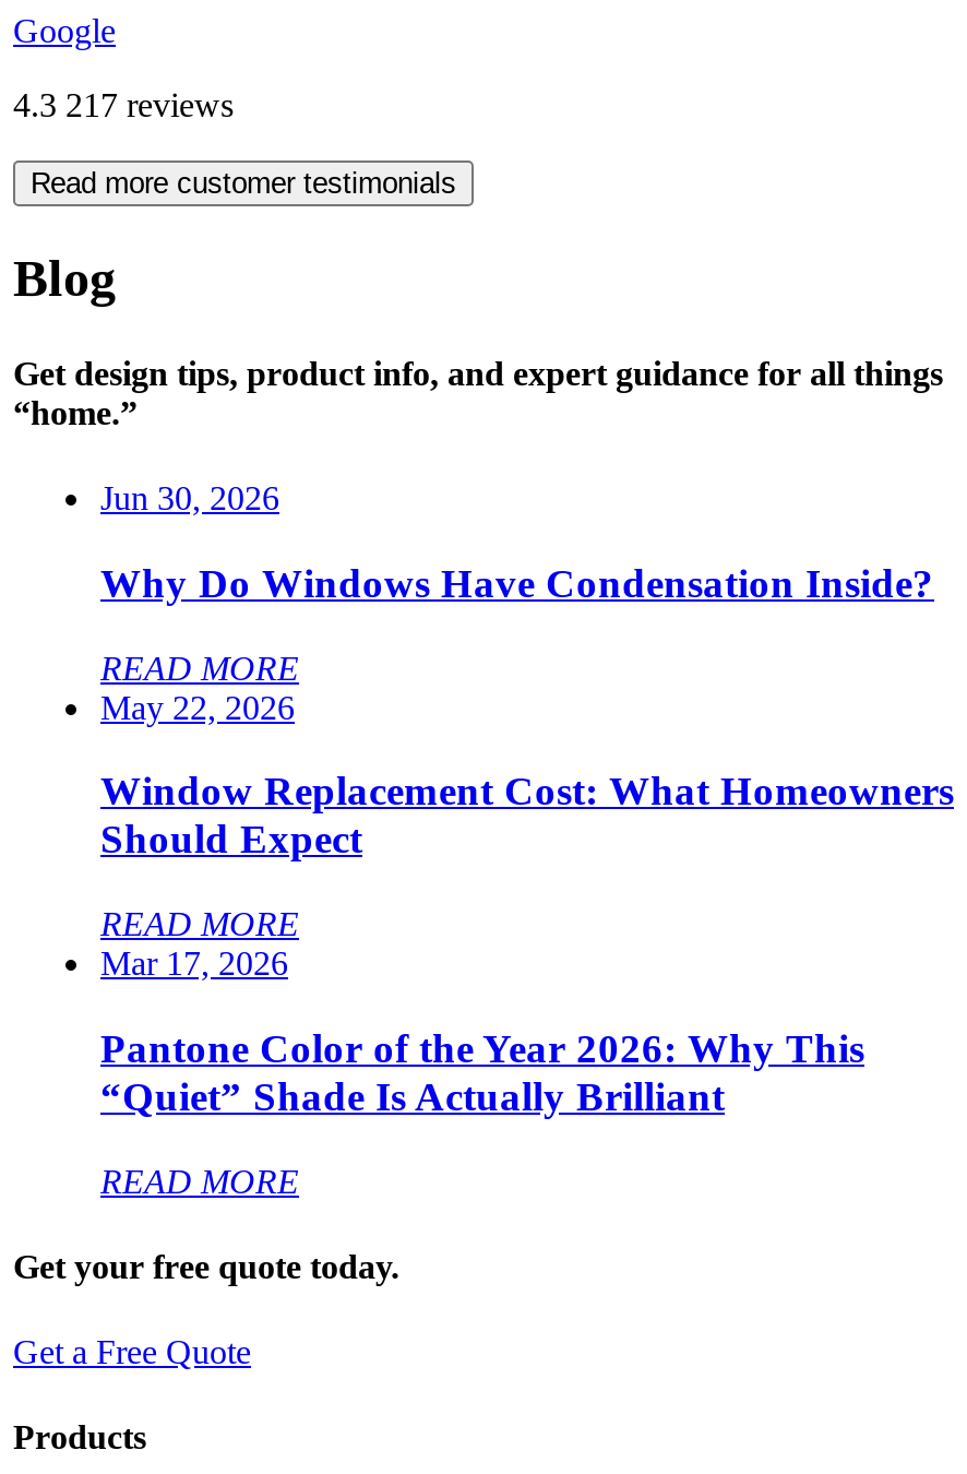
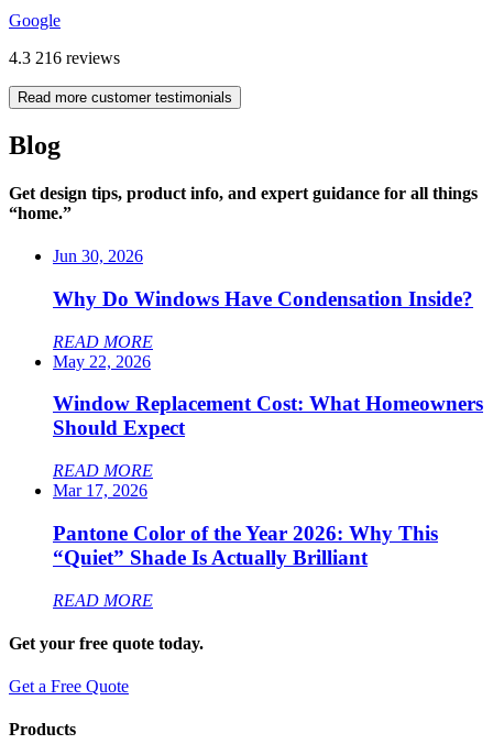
[13,86,234,123] 4.3 217 reviews -> [9,48,120,67] 4.3 216 reviews

